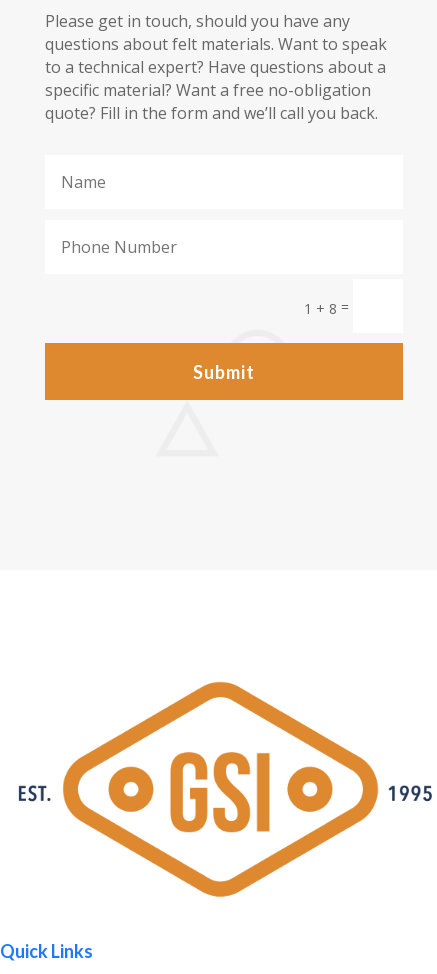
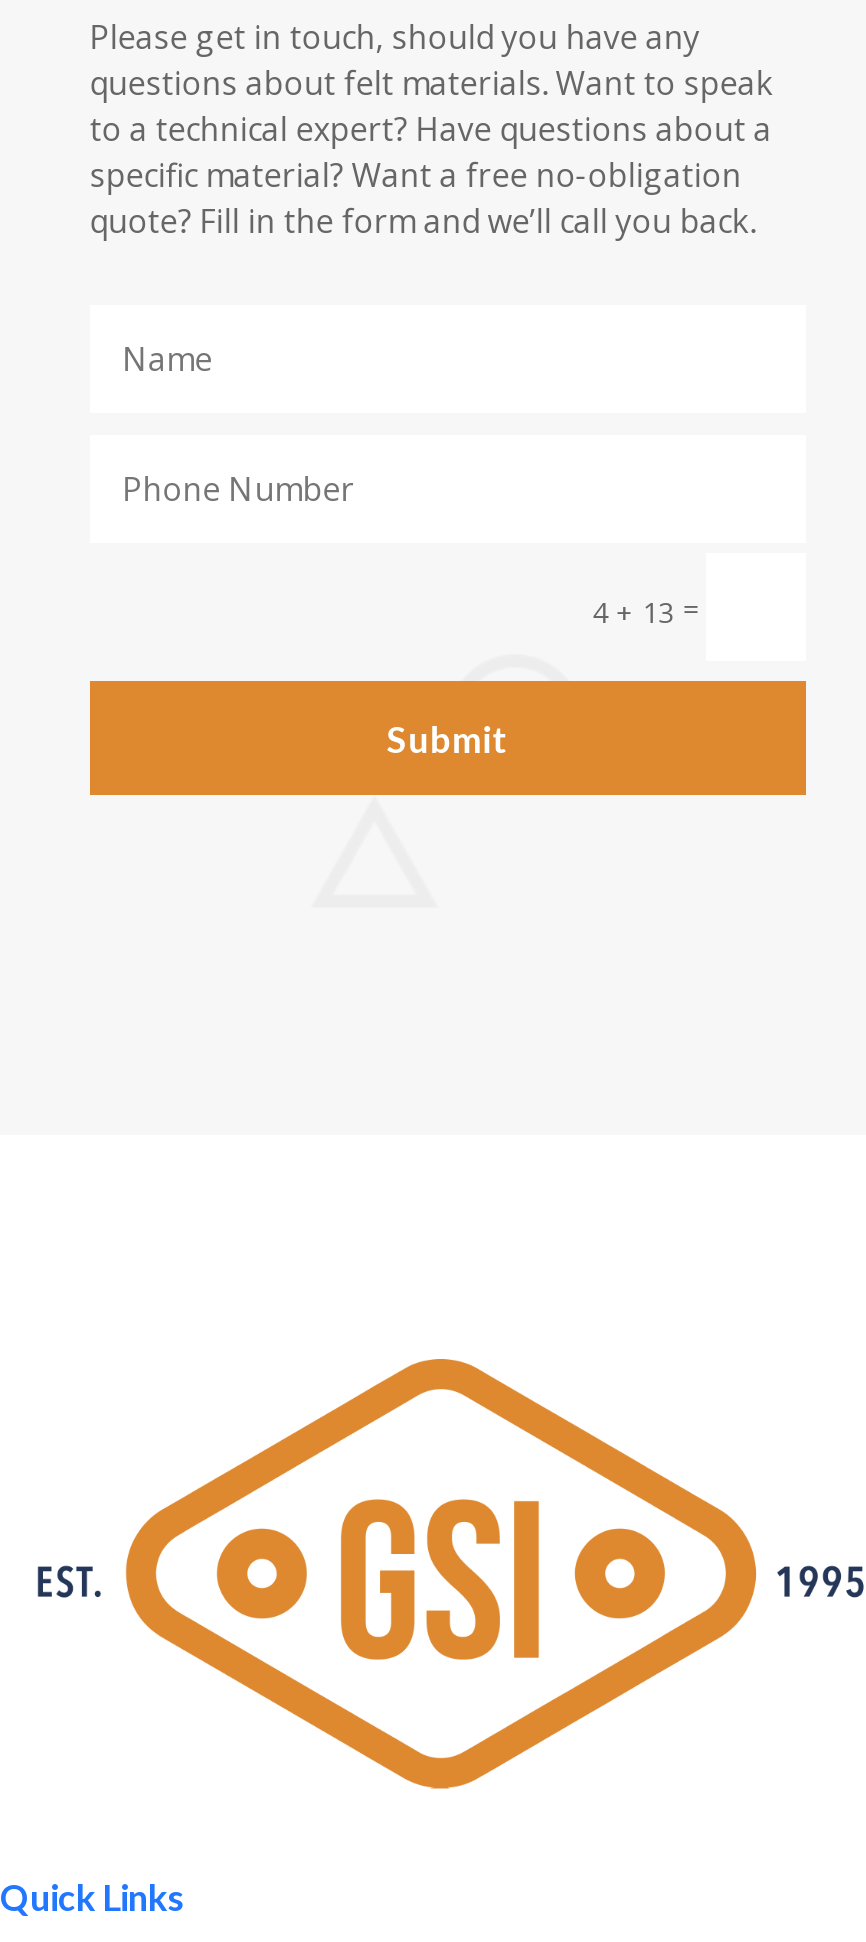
[304,297,353,318] 1 + 8 = -> [592,589,706,631] 4 + 13 =

